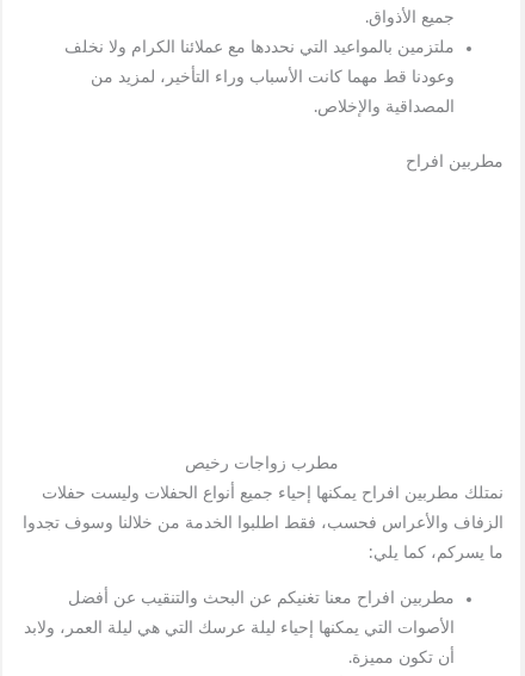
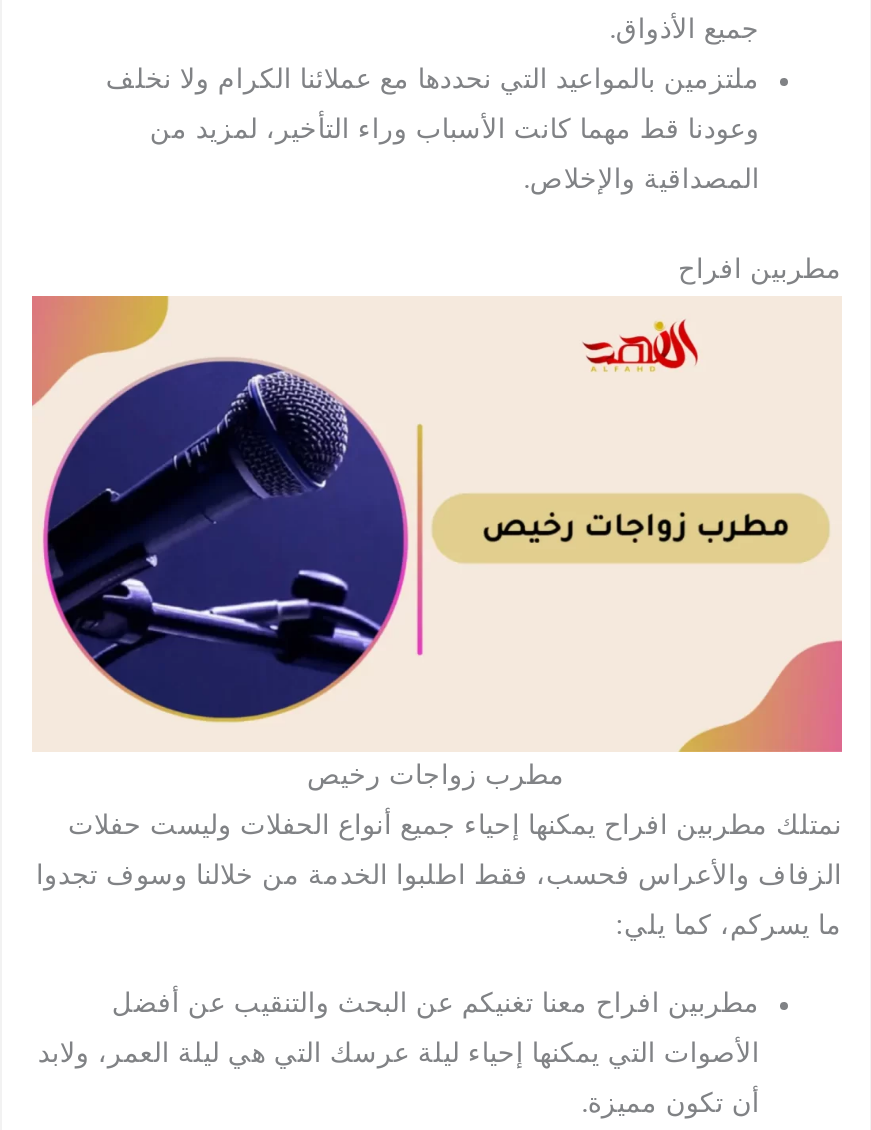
none -> [30,294,844,754] [image]

